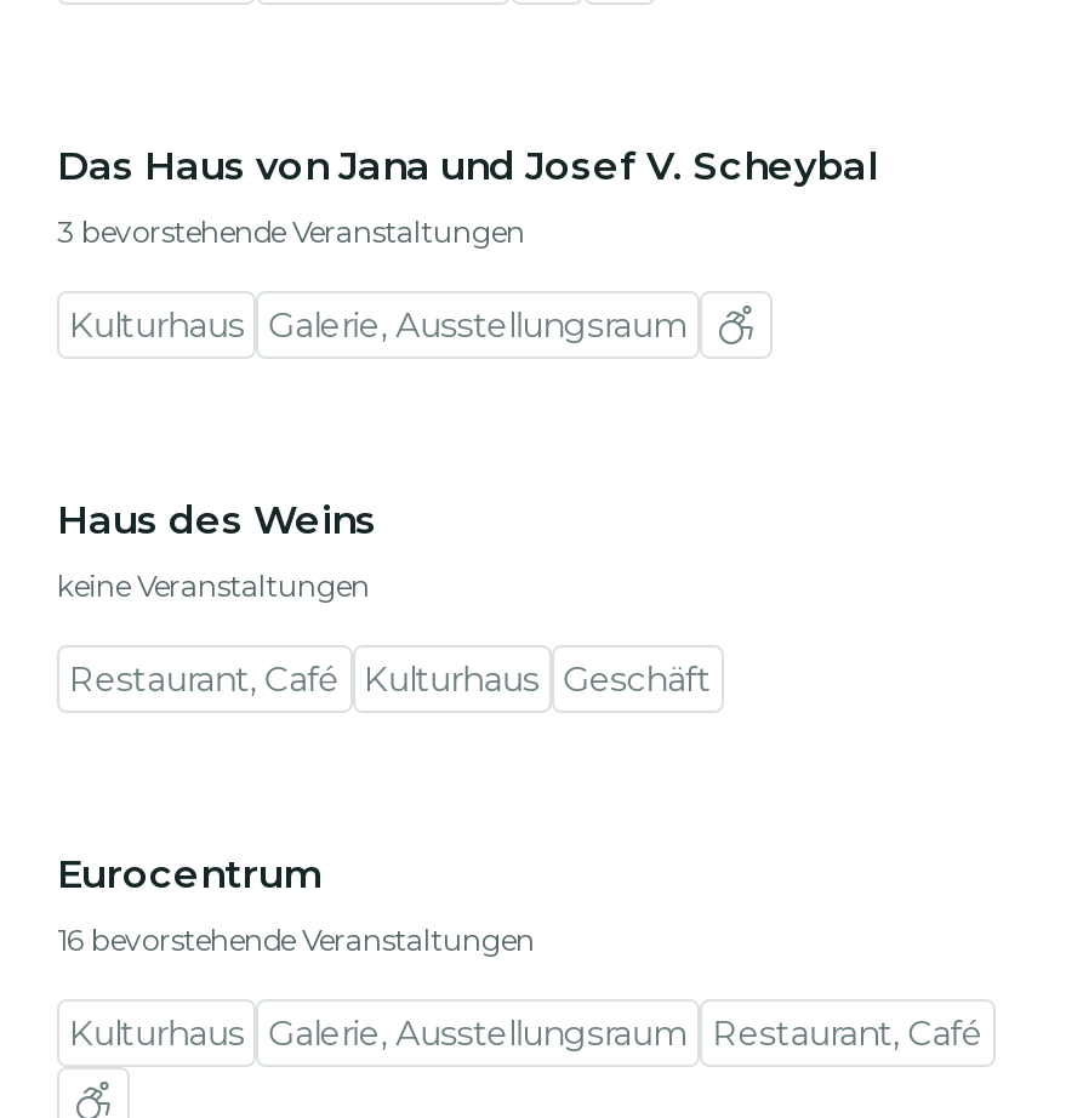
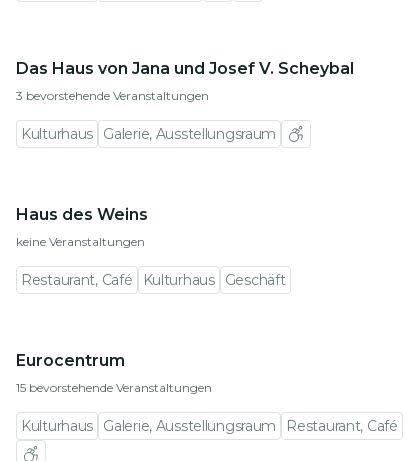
[57,922,535,958] 16 bevorstehende Veranstaltungen -> [16,380,212,395] 15 bevorstehende Veranstaltungen

